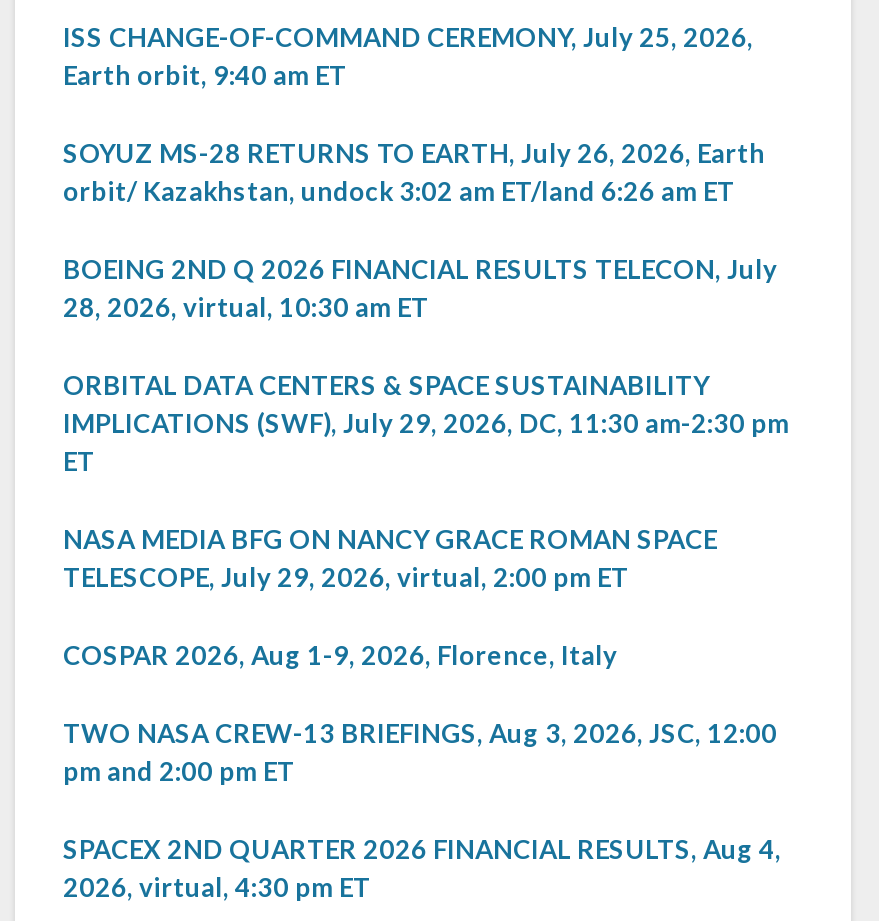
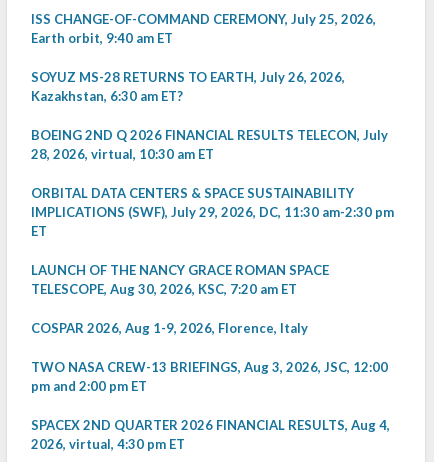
[63,136,765,206] SOYUZ MS-28 RETURNS TO EARTH, July 26, 2026, Earth | orbit/ Kazakhstan, undock 3:02 am ET/land 6:26 am ET -> [31,69,345,104] SOYUZ MS-28 RETURNS TO EARTH, July 26, 2026, | Kazakhstan, 6:30 am ET?
[63,522,717,592] NASA MEDIA BFG ON NANCY GRACE ROMAN SPACE | TELESCOPE, July 29, 2026, virtual, 2:00 pm ET -> [31,262,329,297] LAUNCH OF THE NANCY GRACE ROMAN SPACE | TELESCOPE, Aug 30, 2026, KSC, 7:20 am ET

